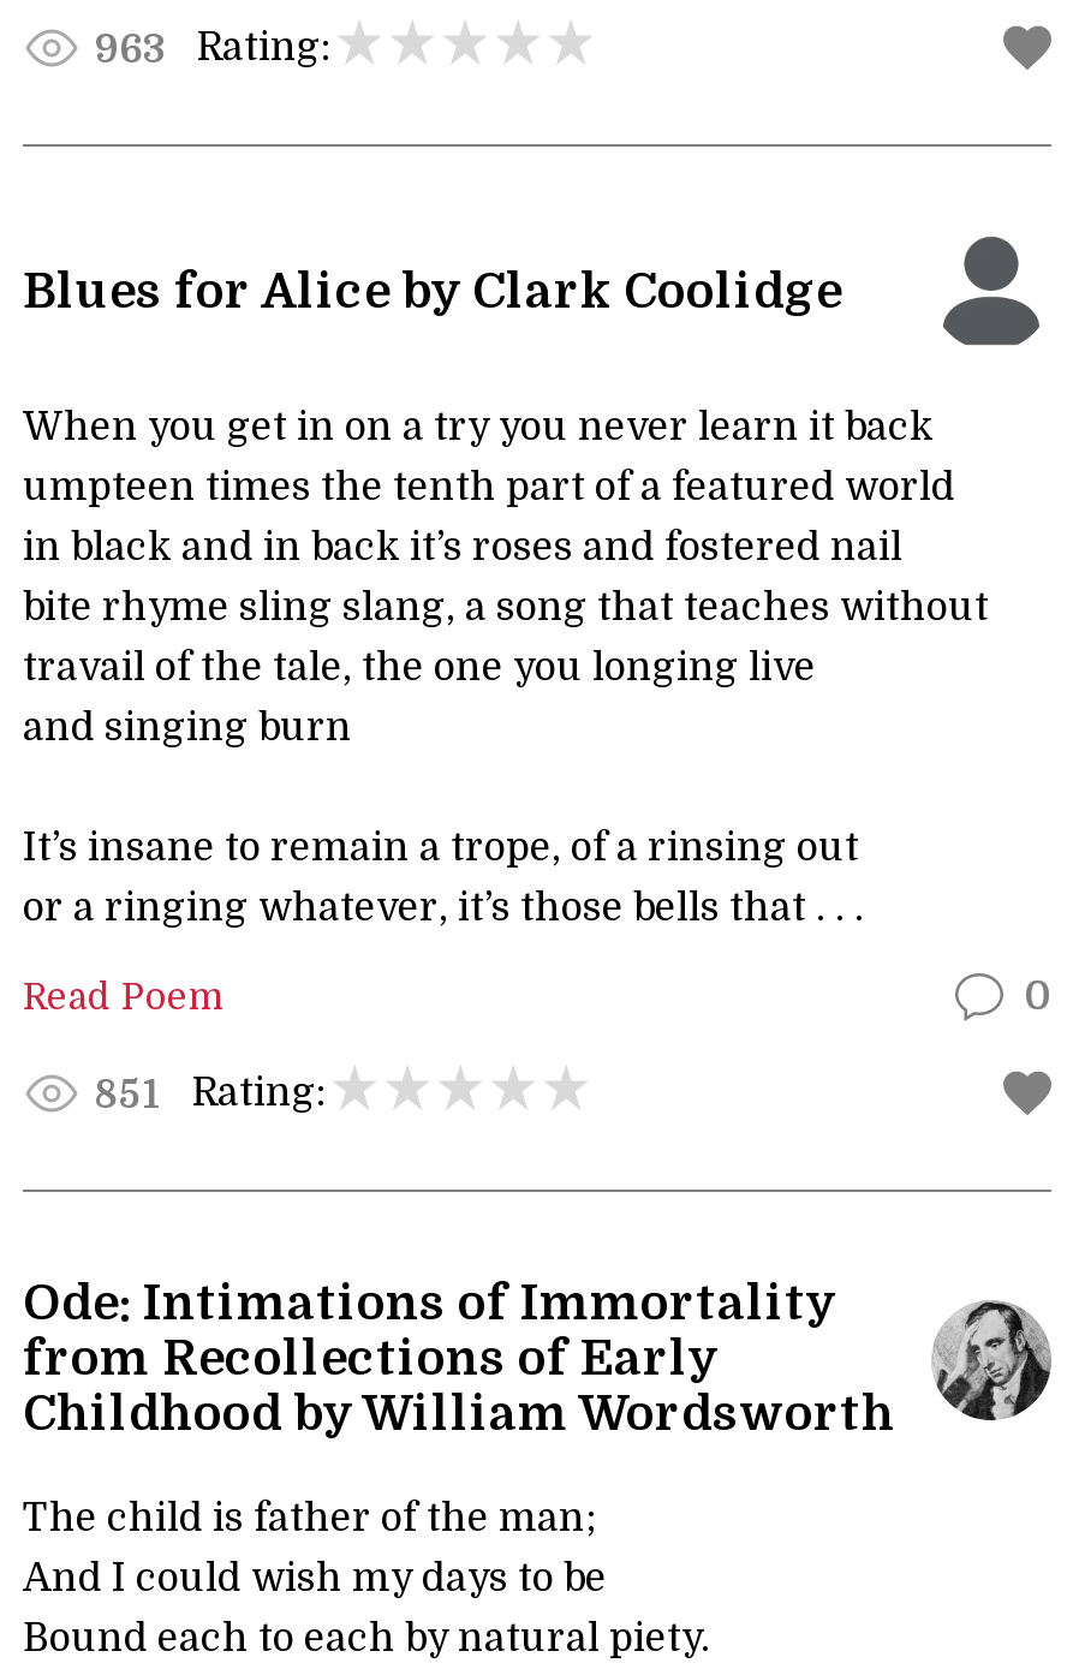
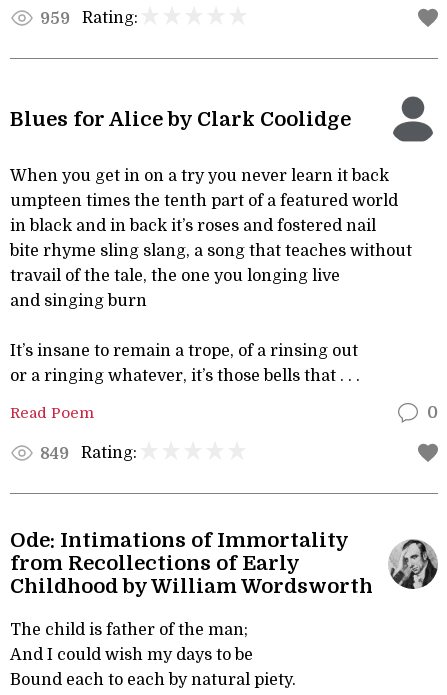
[95,27,330,71] 963 Rating: -> [40,9,138,28] 959 Rating:
[95,1072,326,1117] 851 Rating: -> [40,444,137,463] 849 Rating:

